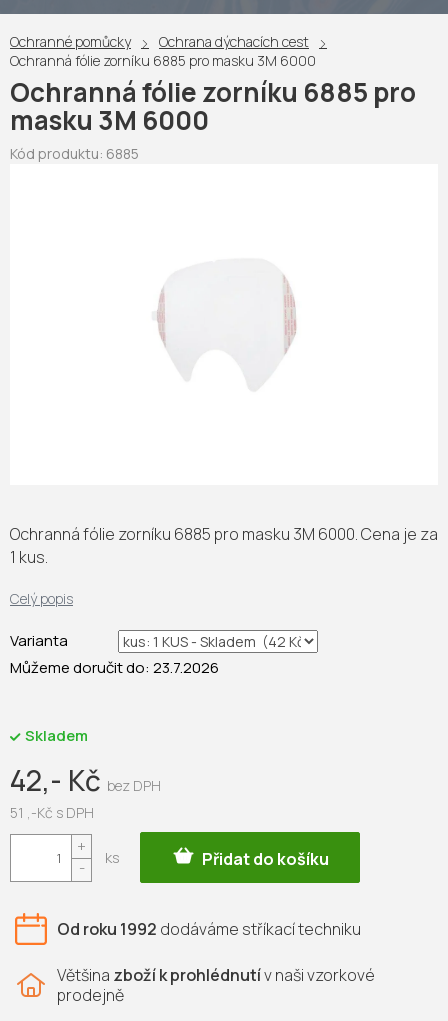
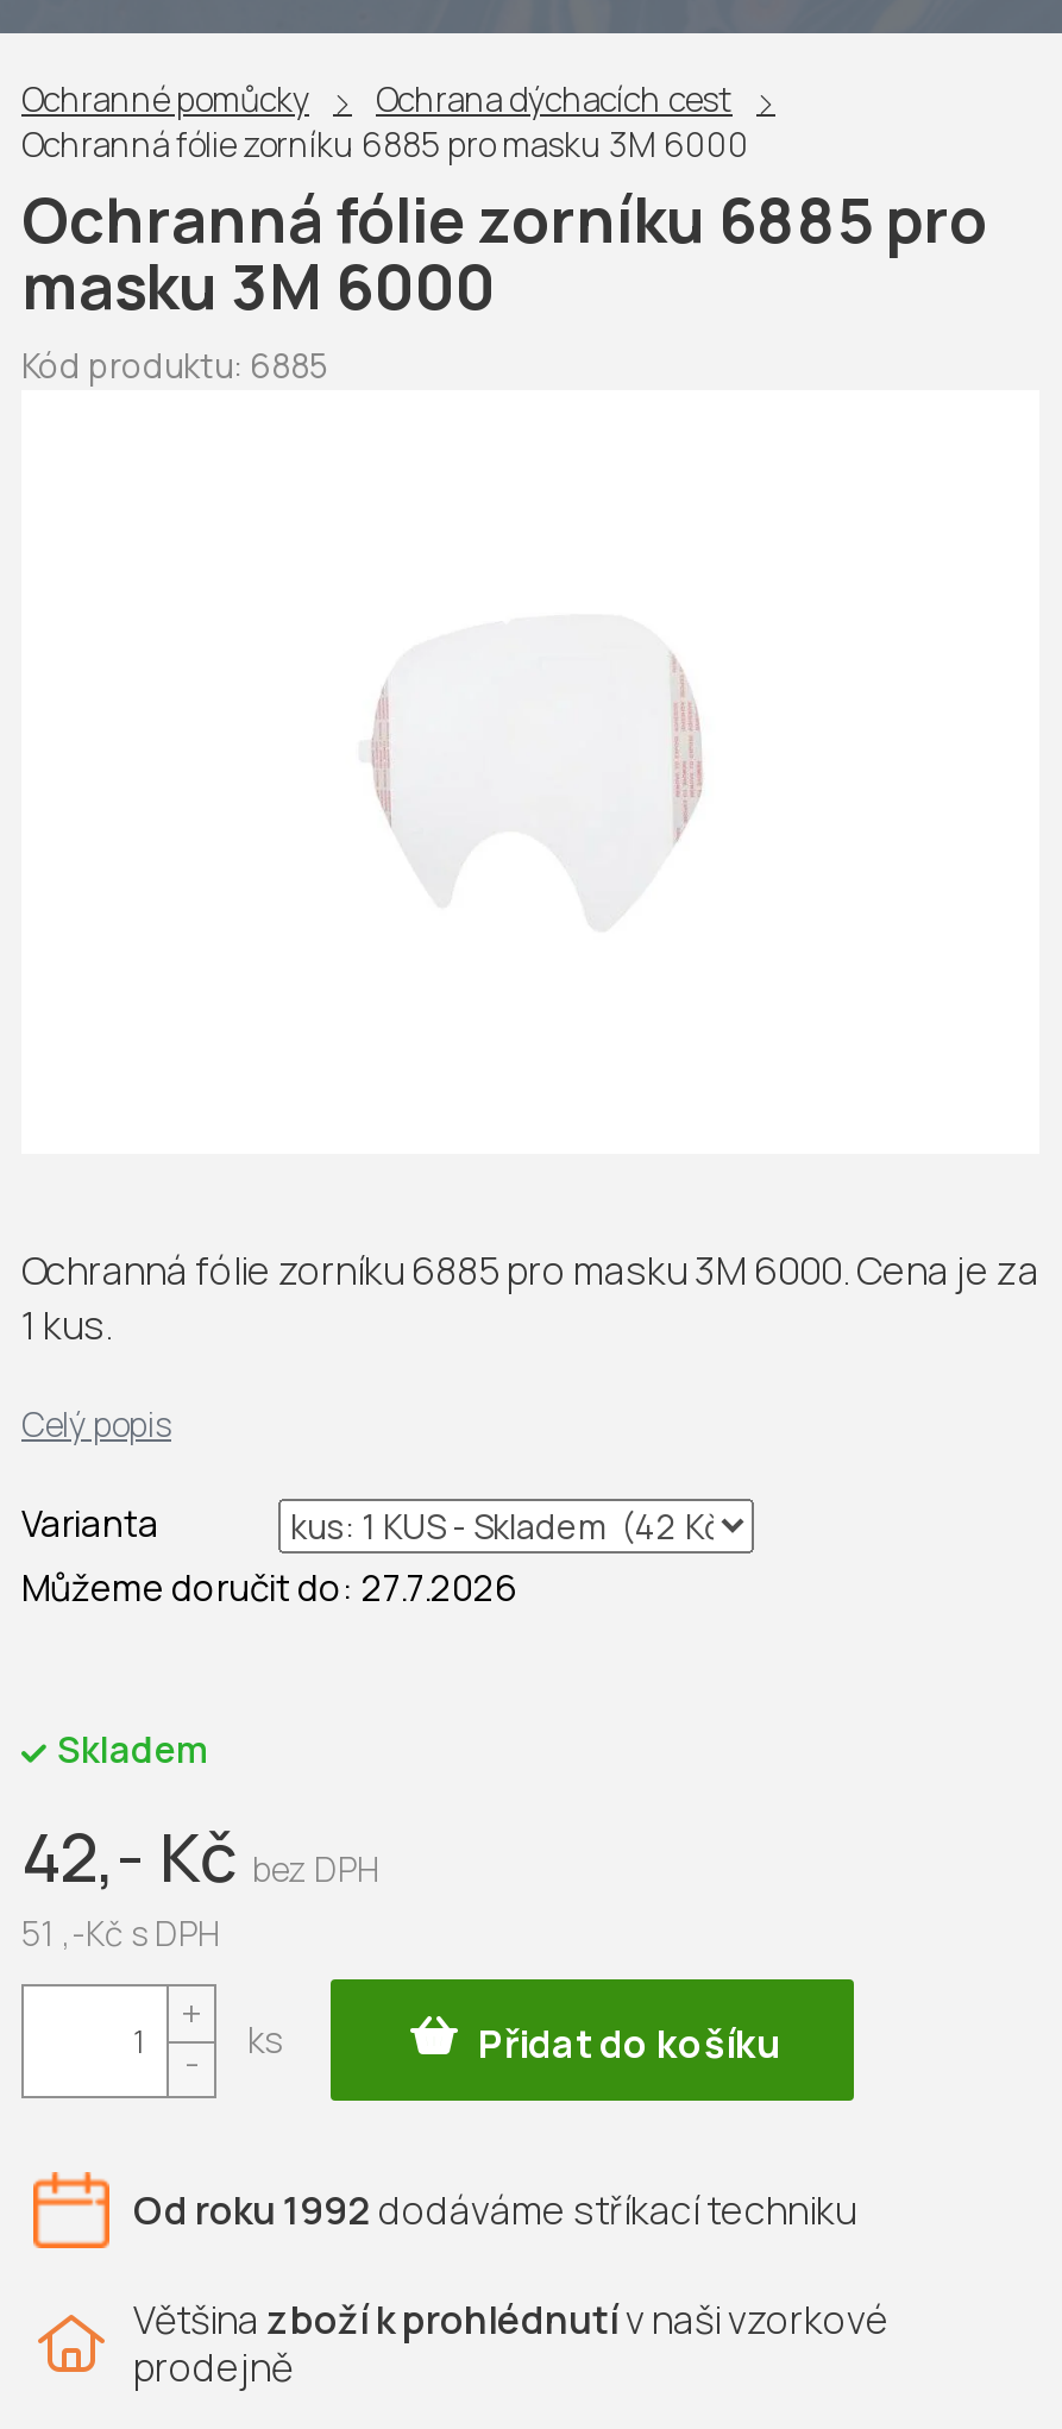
[10,657,219,678] Můžeme doručit do: 23.7.2026 -> [21,1563,516,1613] Můžeme doručit do: 27.7.2026

